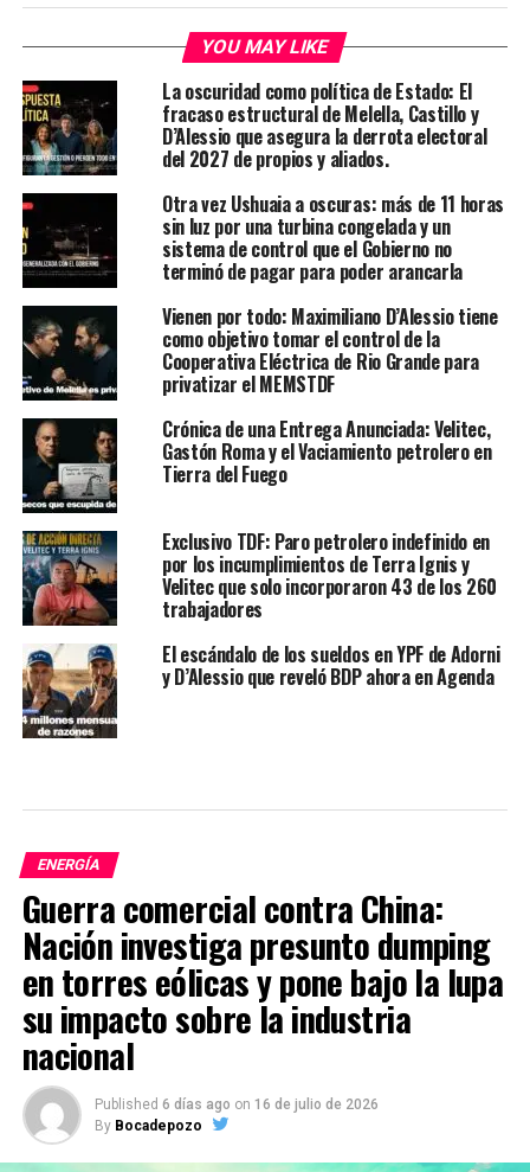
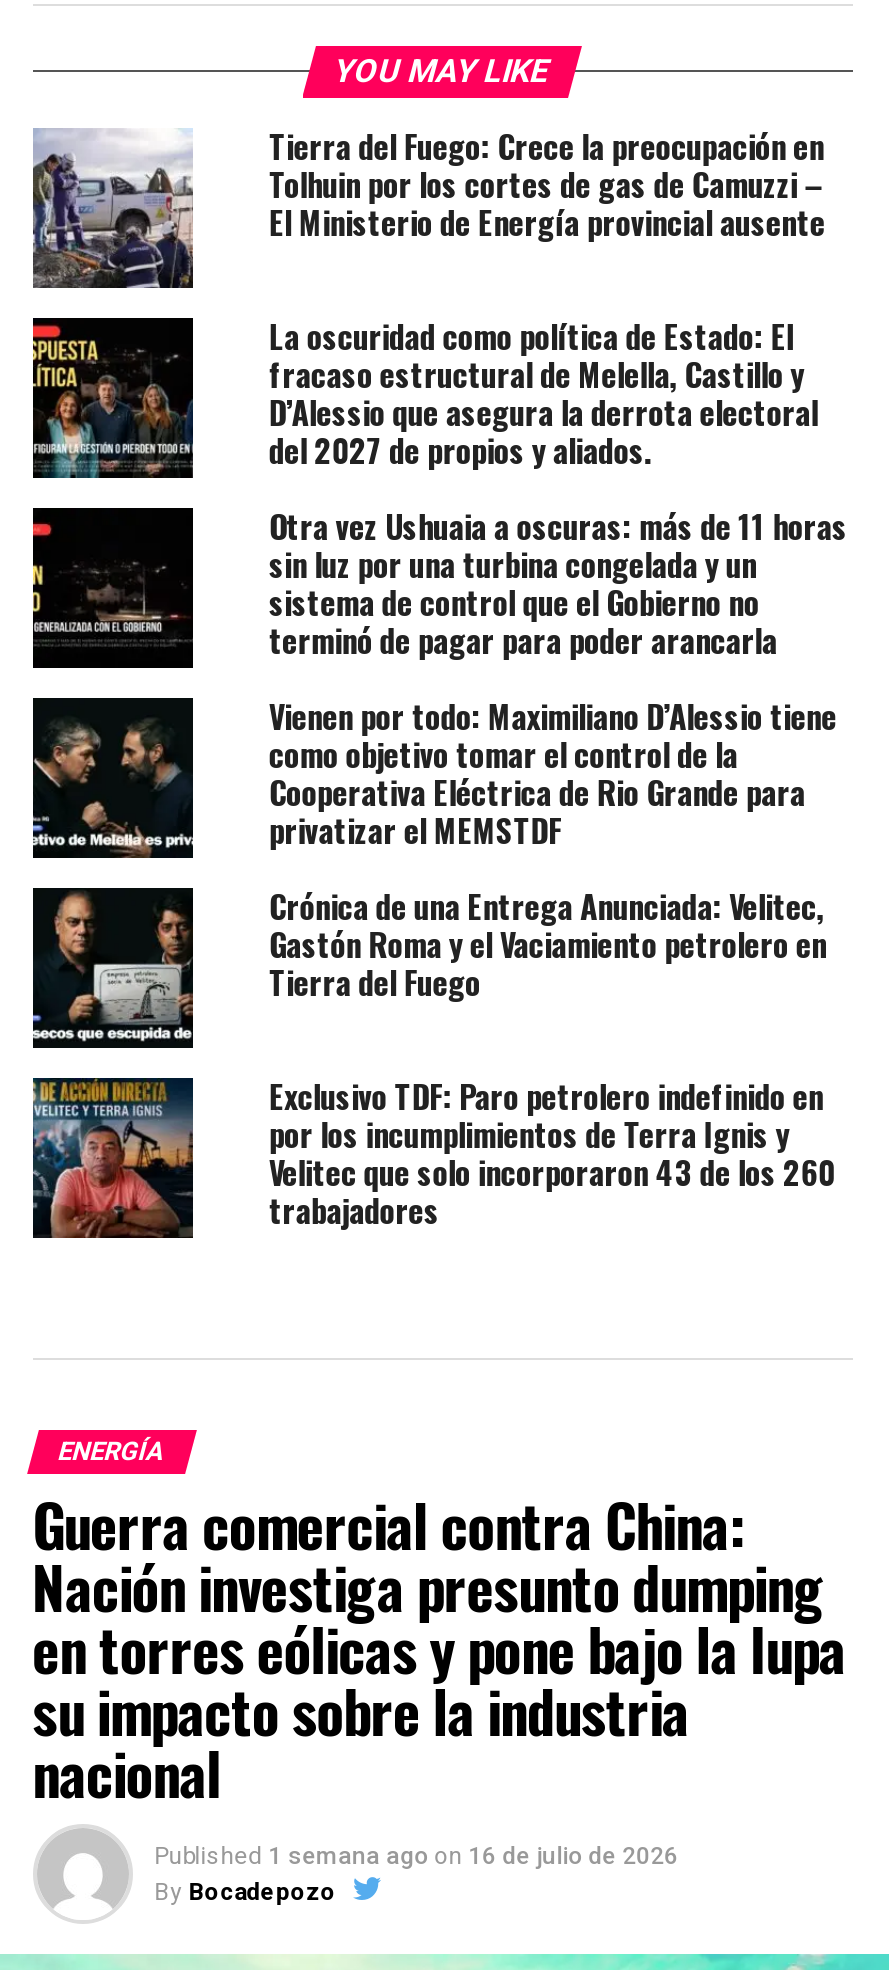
none -> [31,122,825,288] [image] | Tierra del Fuego: Crece la preocupación en | Tolhuin por los cortes de gas de Camuzzi – | El Ministerio de Energía provincial ausente
moved [20,77,504,623] -> [29,312,847,1234]: [image] | La oscuridad como política de Estado: El | fracaso estructural de Melella, Castillo y | ... | Velitec que solo incorporaron 43 de los 260 | trabajadores
[21,640,500,739] [image] | El escándalo de los sueldos en YPF de Adorni | y D’Alessio que reveló BDP ahora en Agenda -> none
[94,1096,378,1113] Published 6 días ago on 16 de julio de 2026 -> [154,1842,678,1870] Published 1 semana ago on 16 de julio de 2026

